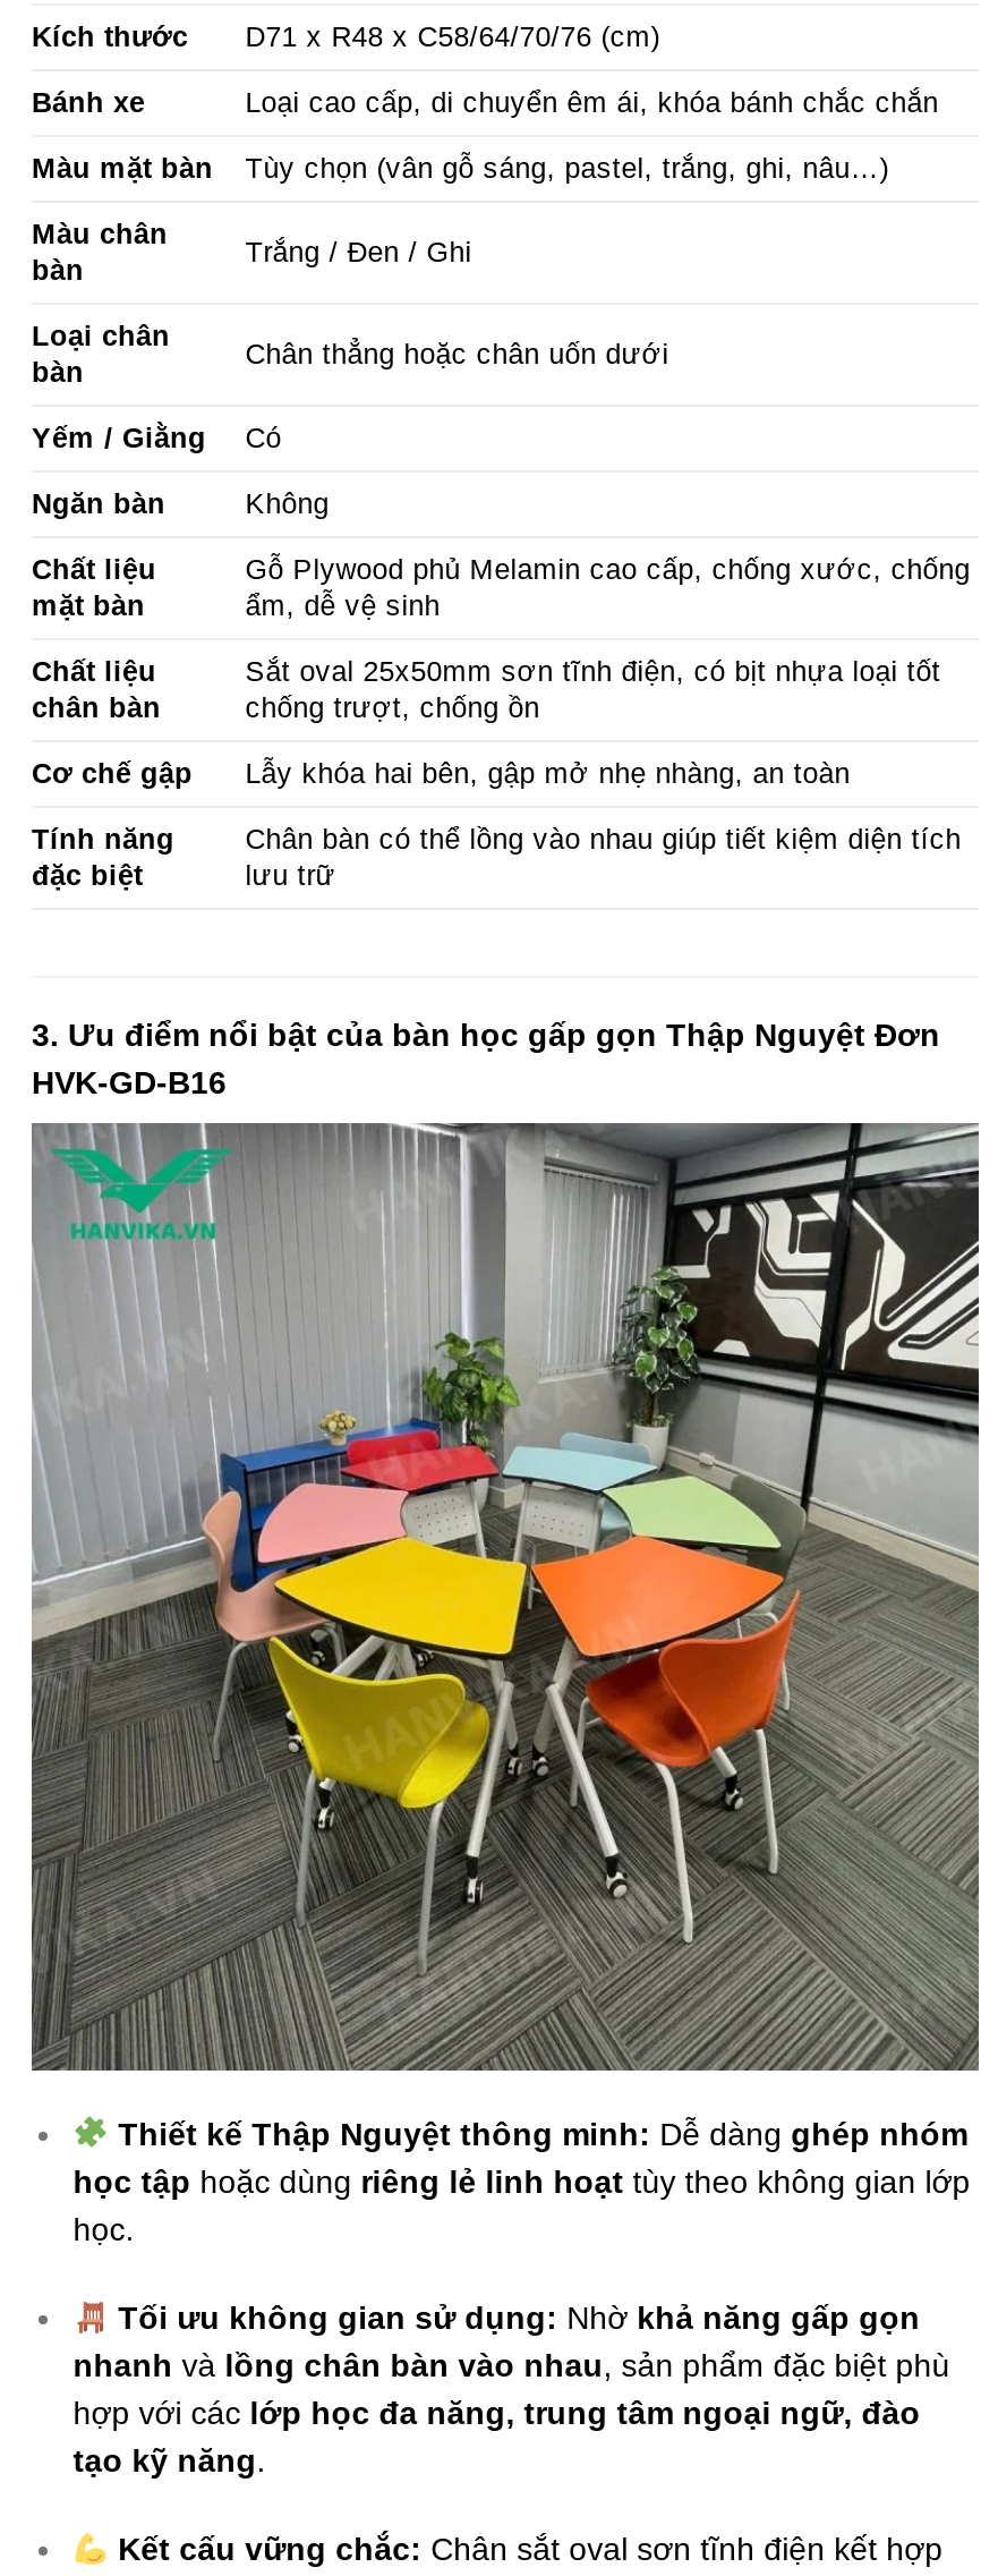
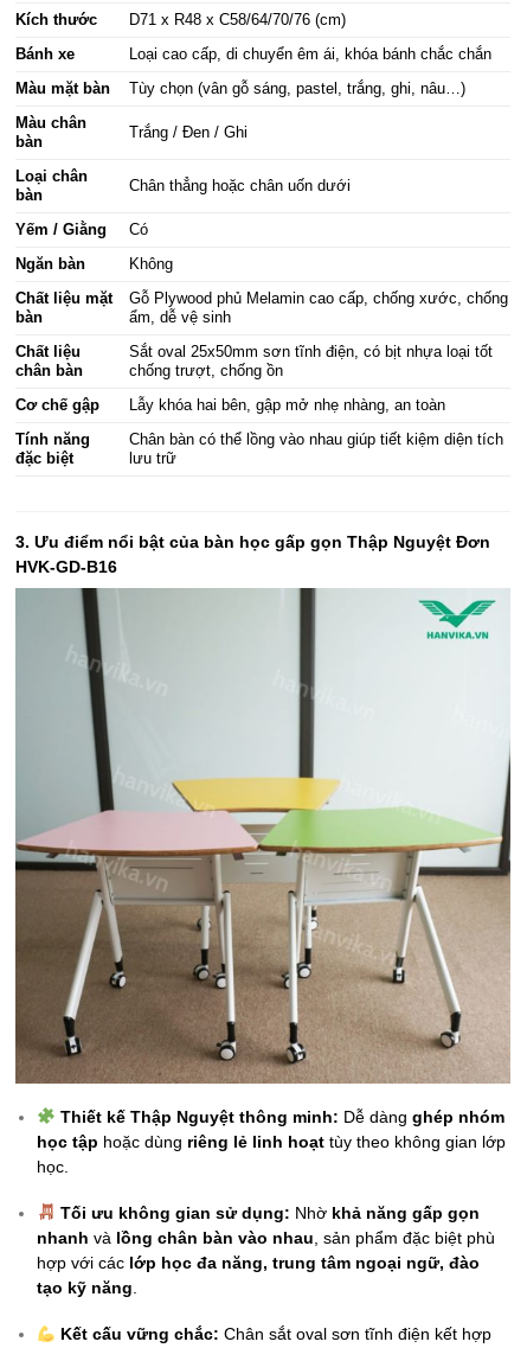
[32,1121,981,2071] [image] -> [15,588,510,1085] [image]

